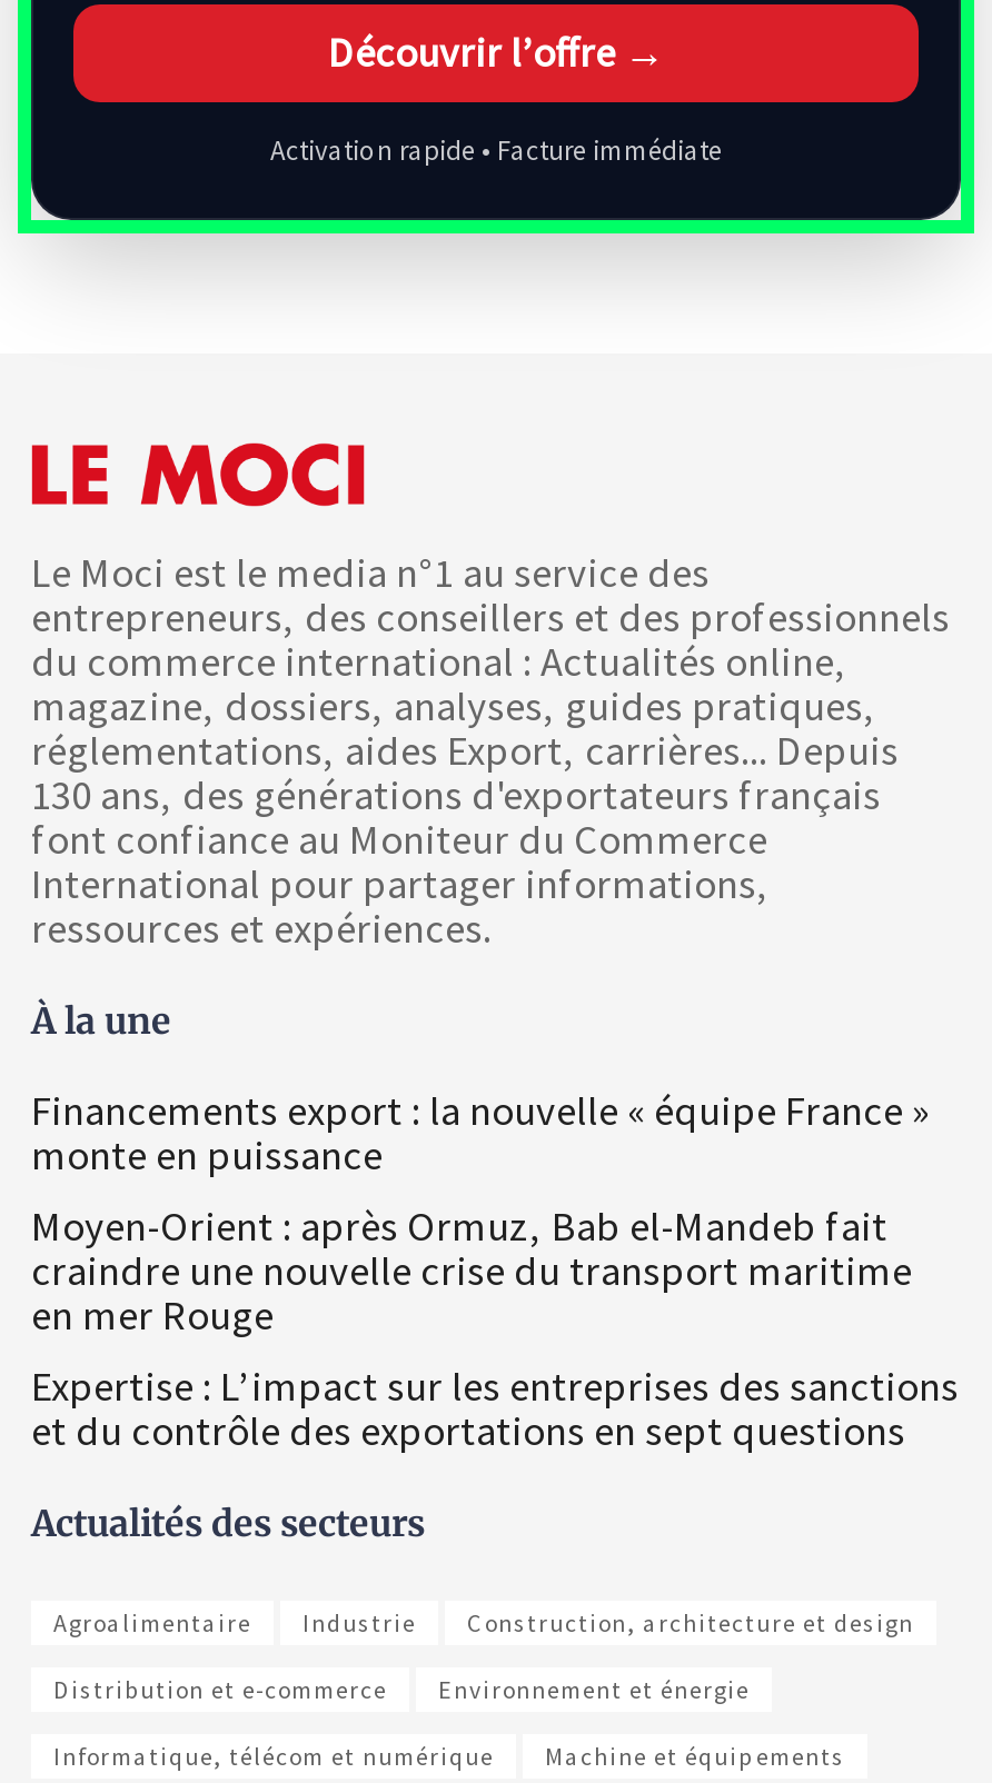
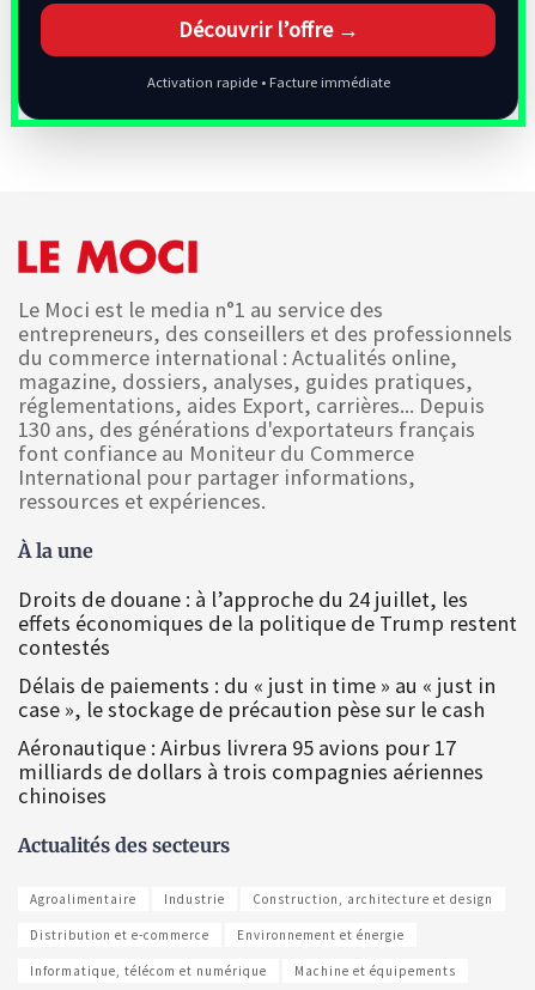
[31,1086,959,1457] Financements export : la nouvelle « équipe France » | monte en puissance | Moyen-Orient : après Ormuz, Bab el-Mandeb fait | craindre une nouvelle crise du transport maritime | en mer Rouge | Expertise : L’impact sur les entreprises des sanctions | et du contrôle des exportations en sept questions -> [18,586,517,810] Droits de douane : à l’approche du 24 juillet, les | effets économiques de la politique de Trump restent | contestés | Délais de paiements : du « just in time » au « just in | case », le stockage de précaution pèse sur le cash | Aéronautique : Airbus livrera 95 avions pour 17 | milliards de dollars à trois compagnies aériennes | chinoises

